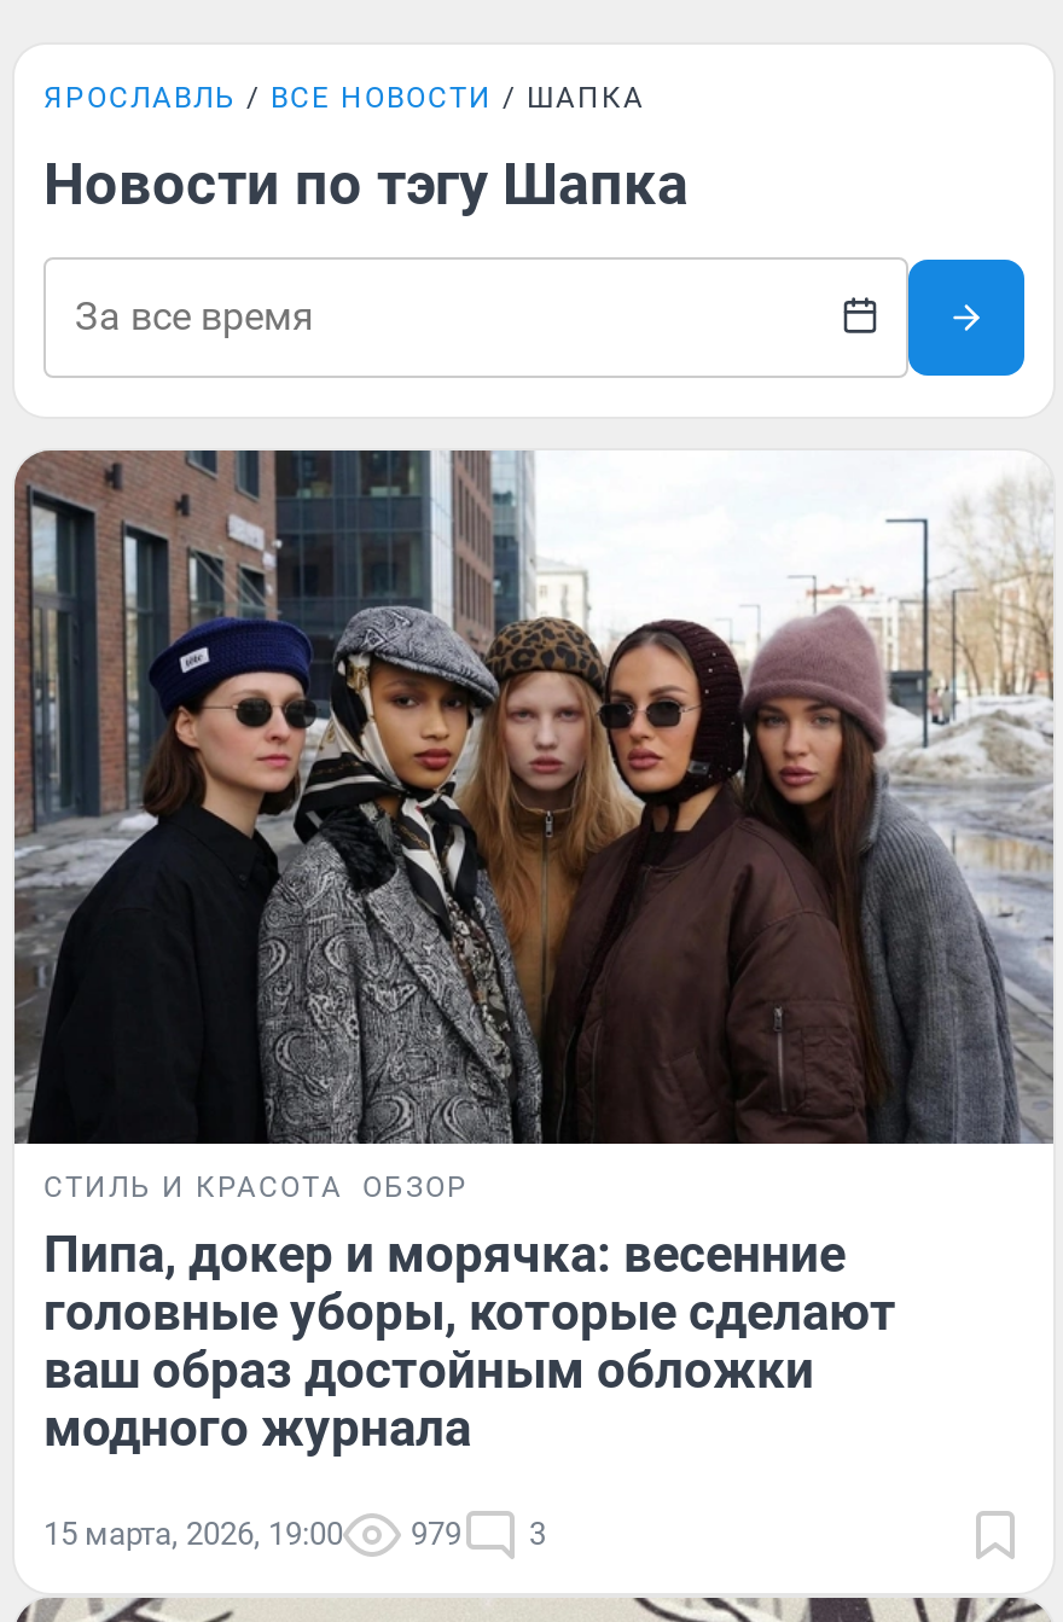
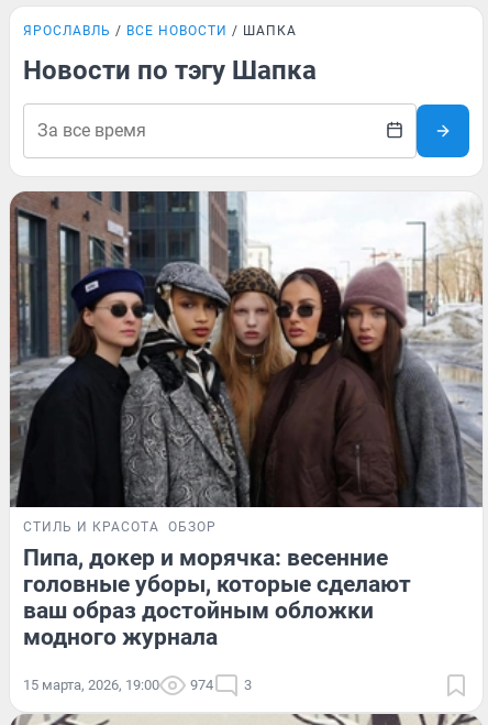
[43,1515,546,1551] 15 марта, 2026, 19:00 979 3 -> [23,676,252,693] 15 марта, 2026, 19:00 974 3

